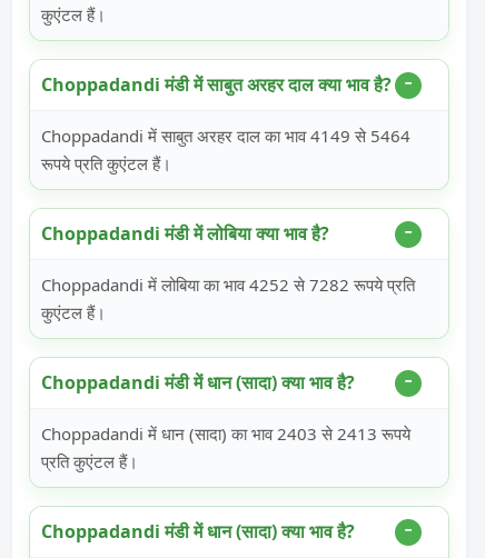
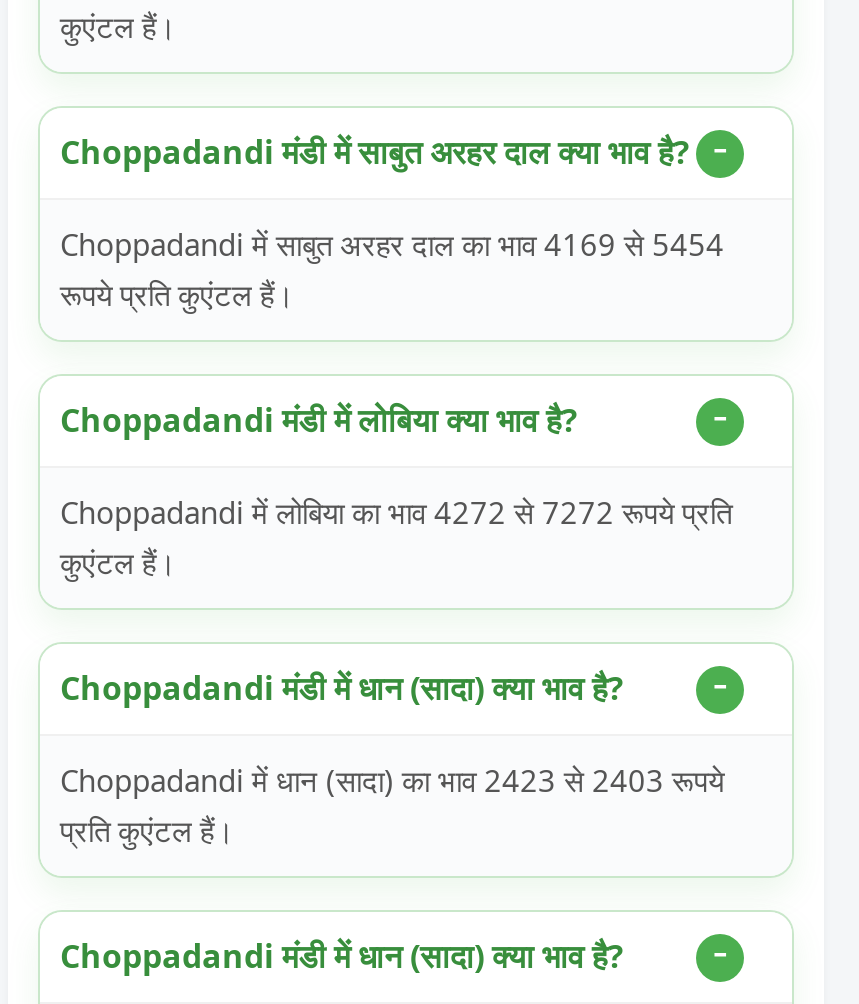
[41,124,410,147] Choppadandi में साबुत अरहर दाल का भाव 4149 से 5464 -> [60,224,724,264] Choppadandi में साबुत अरहर दाल का भाव 4169 से 5454
[41,273,415,296] Choppadandi में लोबिया का भाव 4252 से 7282 रूपये प्रति -> [60,492,732,532] Choppadandi में लोबिया का भाव 4272 से 7272 रूपये प्रति
[41,422,410,445] Choppadandi में धान (सादा) का भाव 2403 से 2413 रूपये -> [60,760,724,800] Choppadandi में धान (सादा) का भाव 2423 से 2403 रूपये

